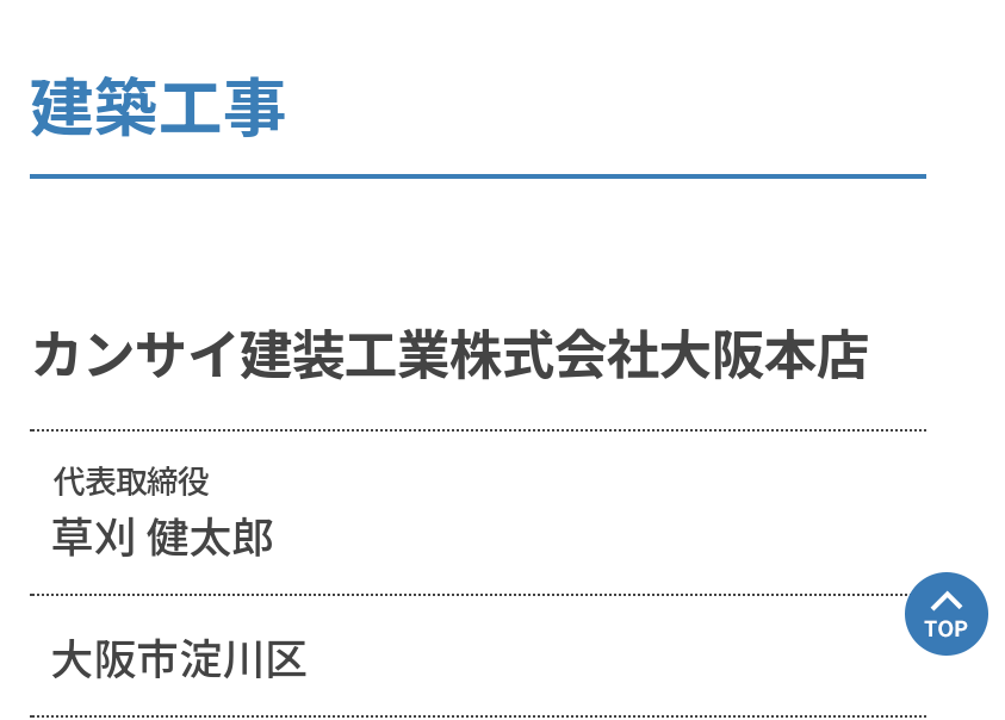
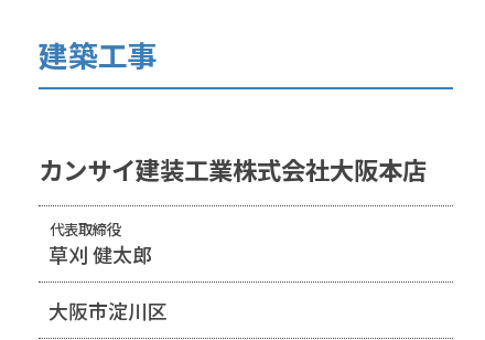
[902,570,991,658] [image] -> none

